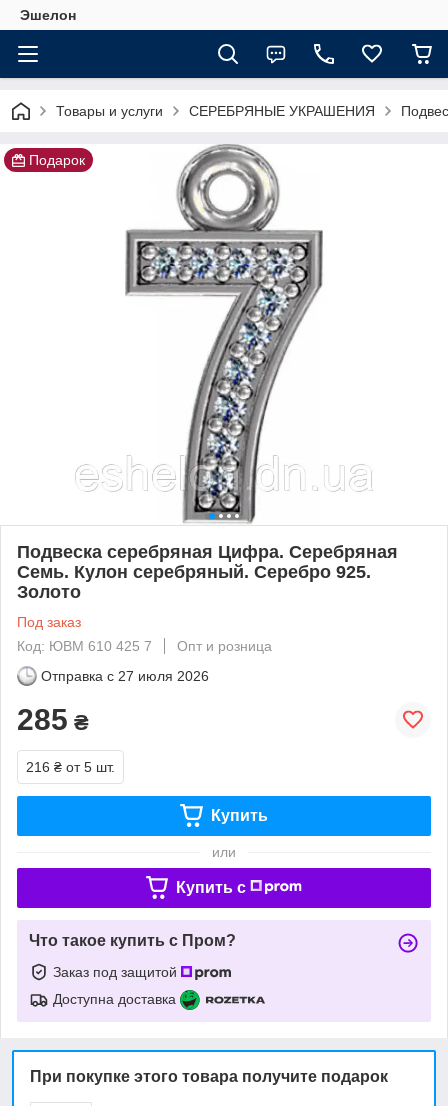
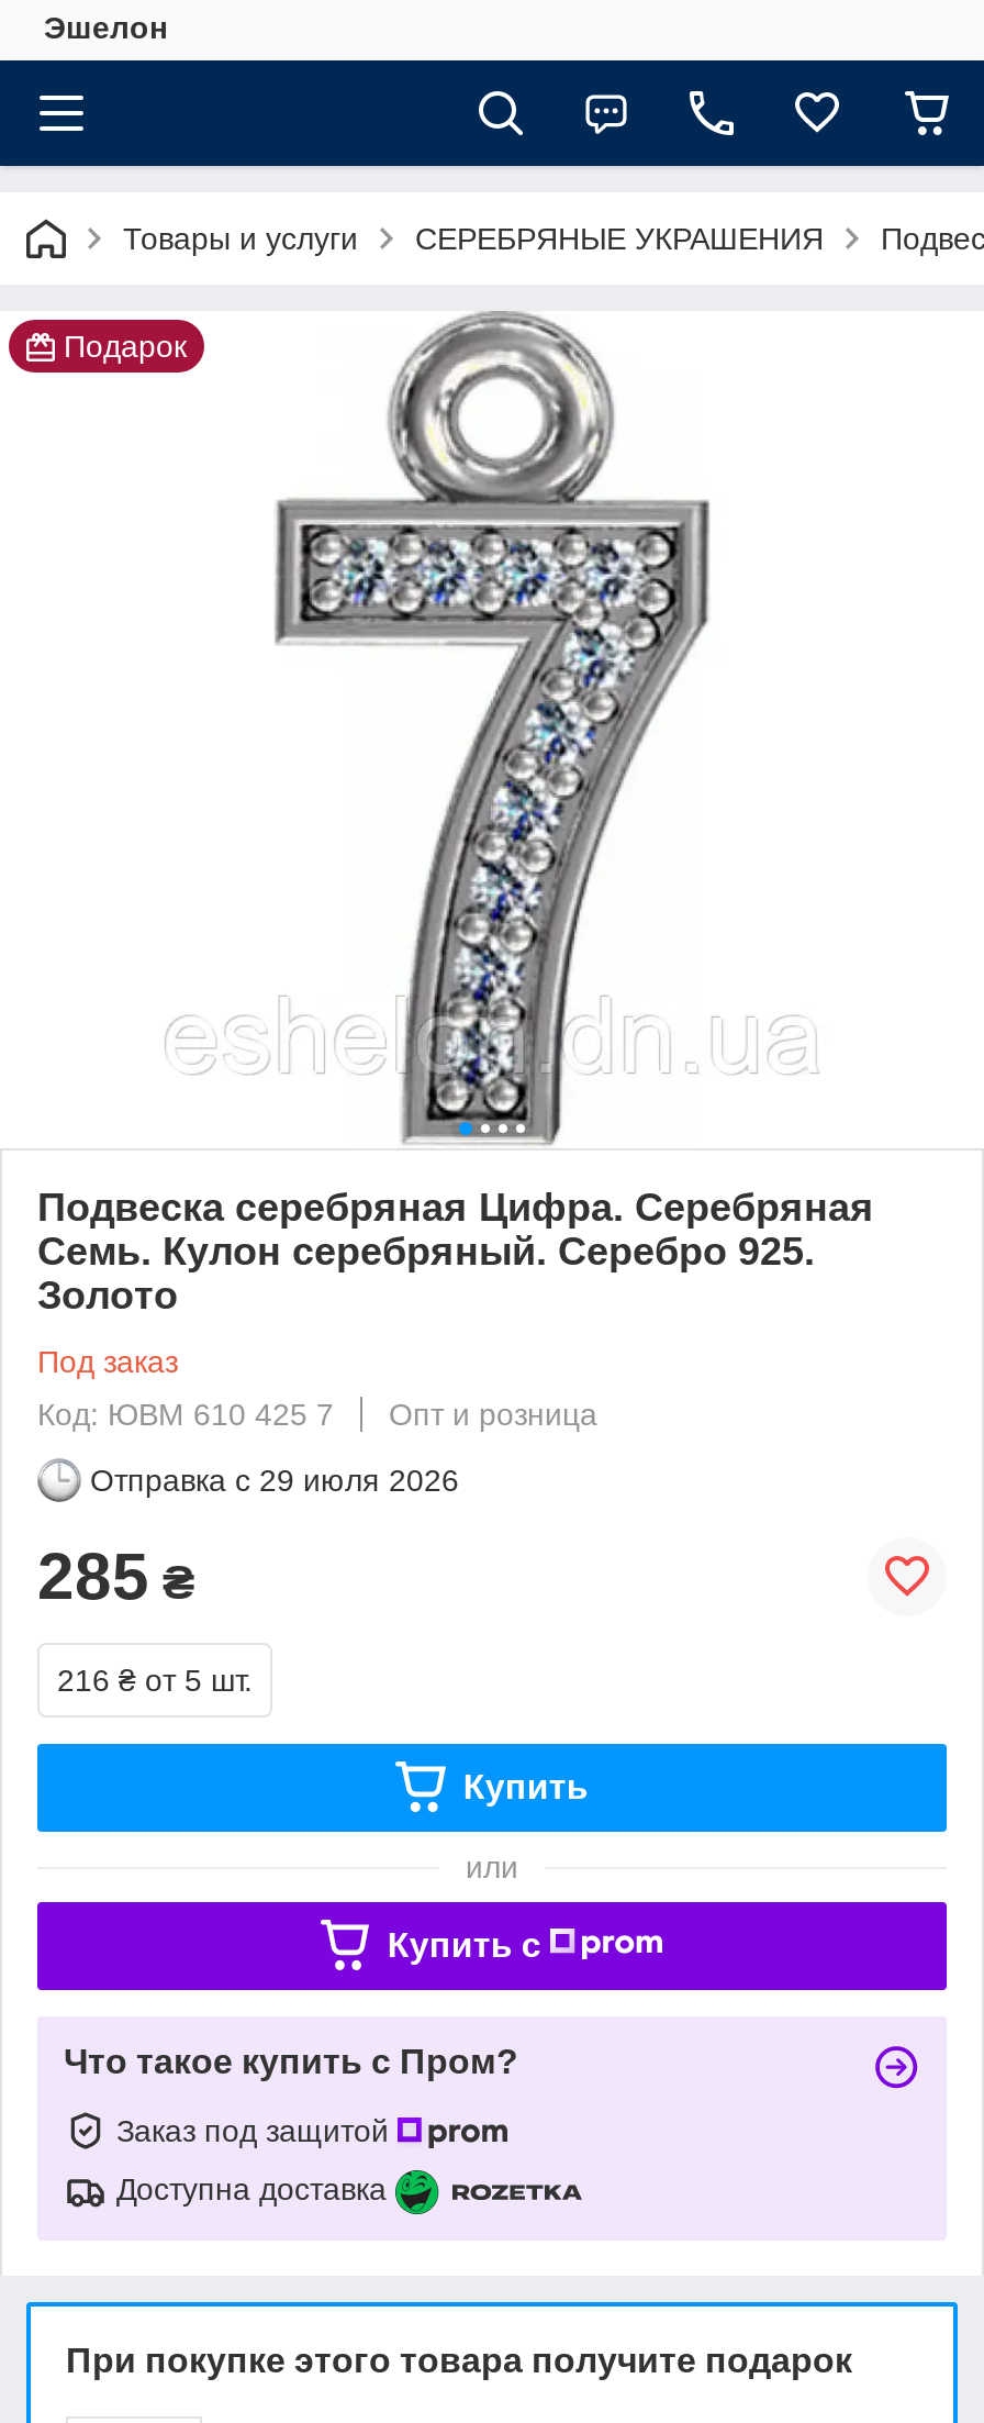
[41,668,209,684] Отправка с 27 июля 2026 -> [90,1462,459,1497] Отправка с 29 июля 2026

